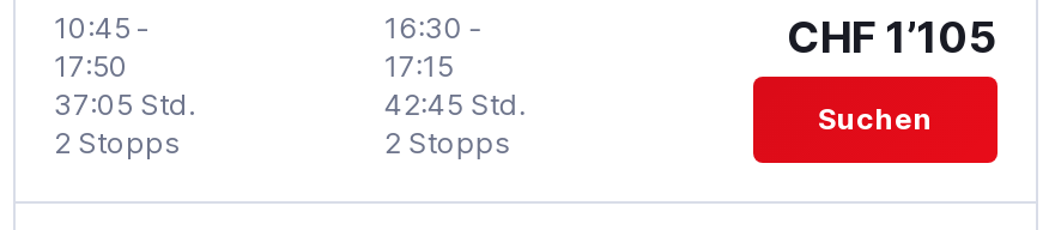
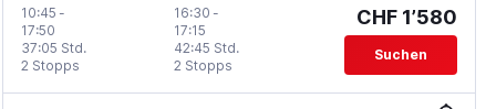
[787,11,998,62] CHF 1’105 -> [356,5,457,28] CHF 1’580

